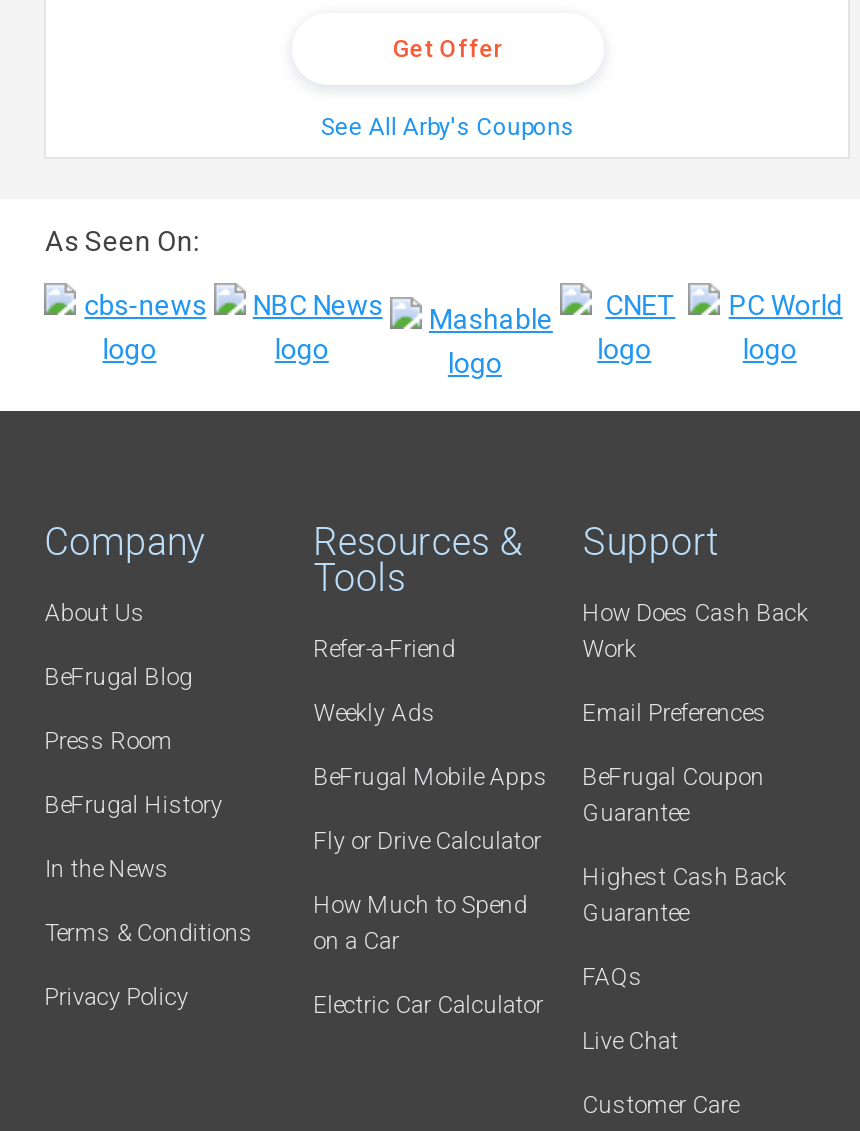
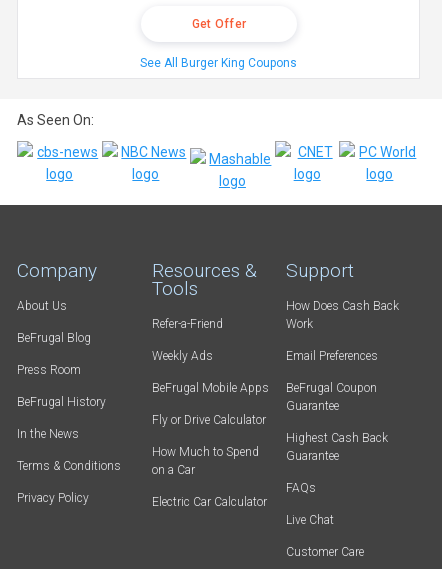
[321,113,575,141] See All Arby's Coupons -> [140,56,297,70] See All Burger King Coupons

